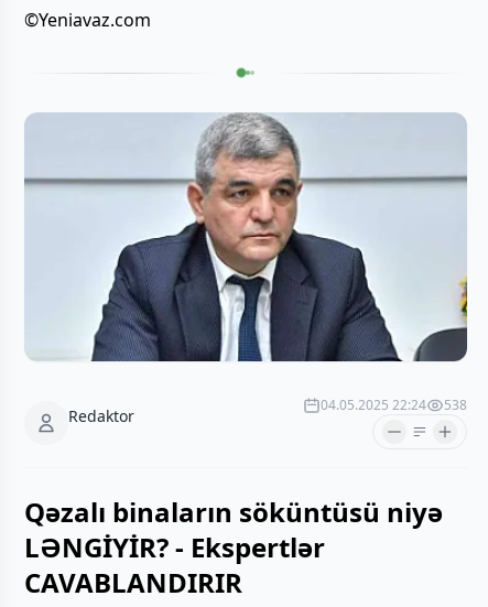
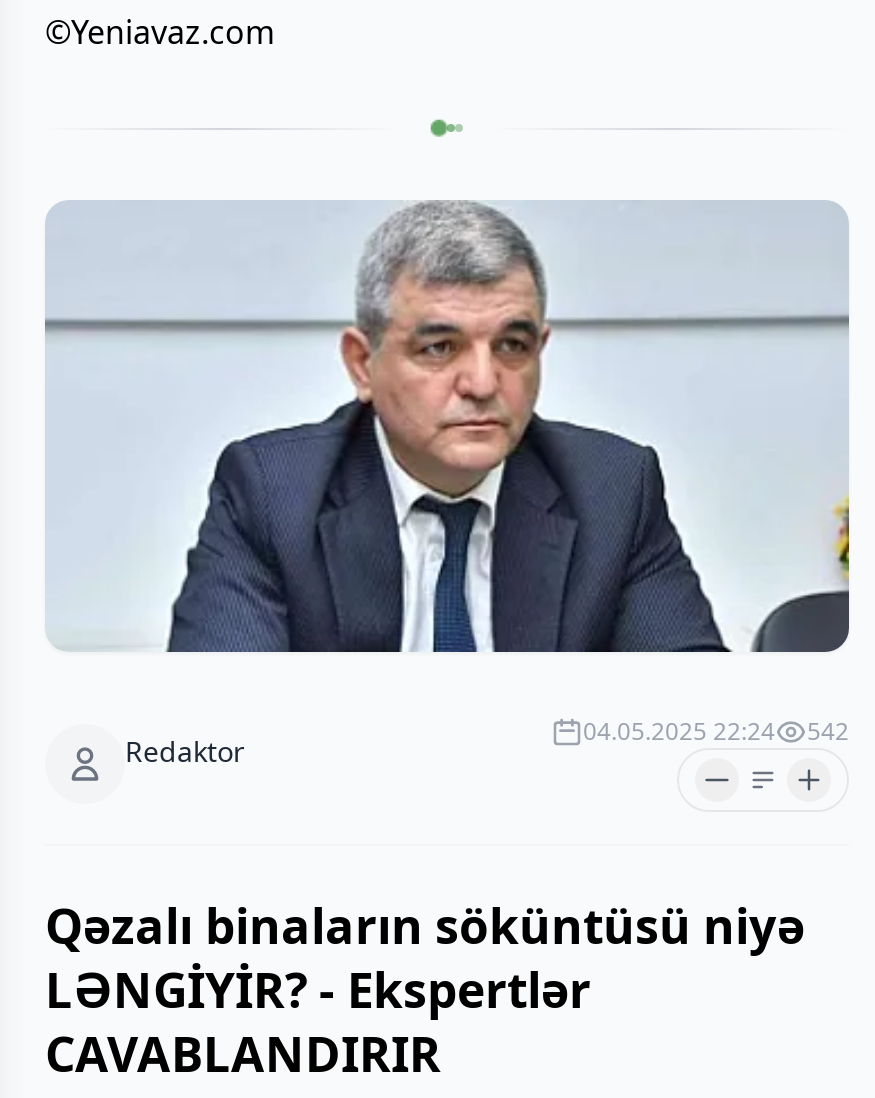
[321,396,467,415] 04.05.2025 22:24 538 -> [583,715,849,749] 04.05.2025 22:24 542

